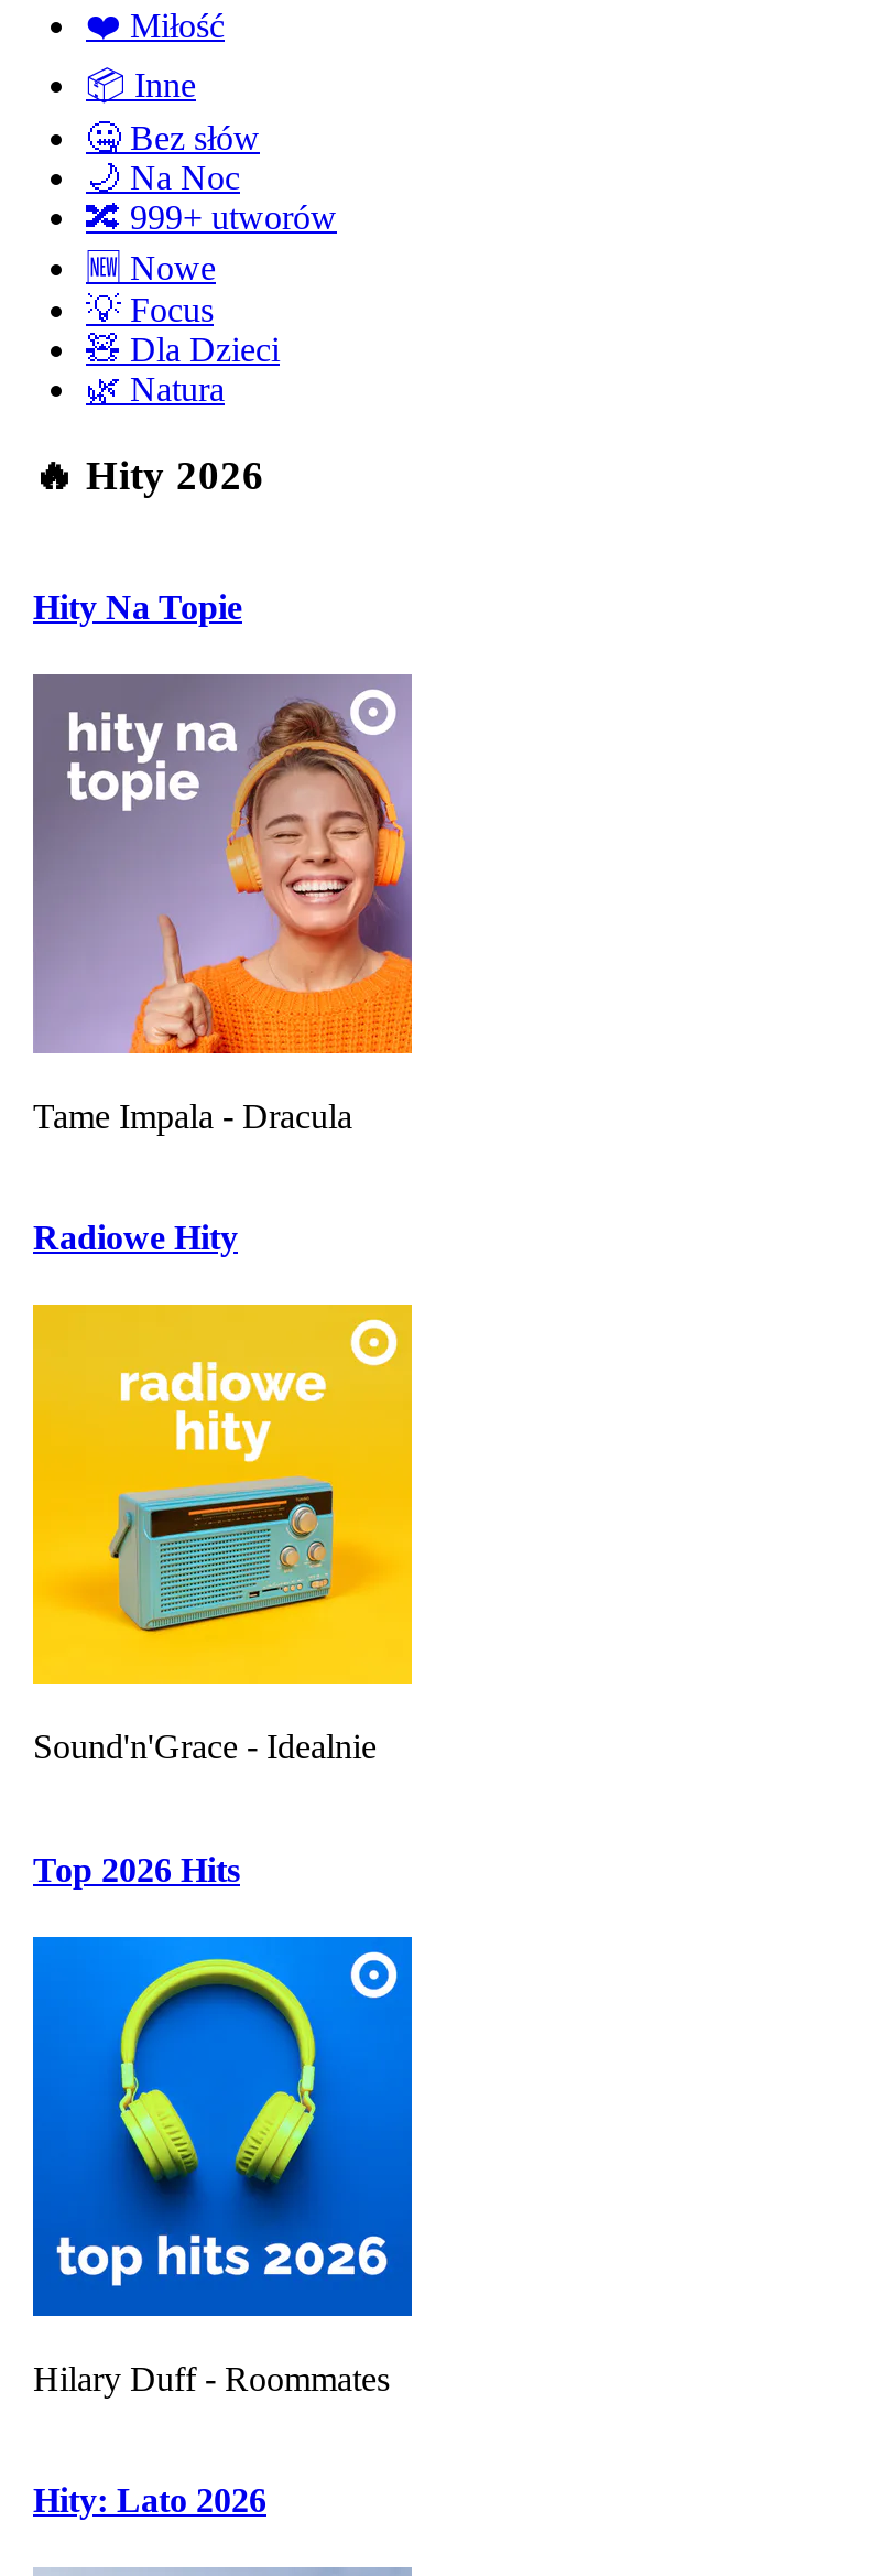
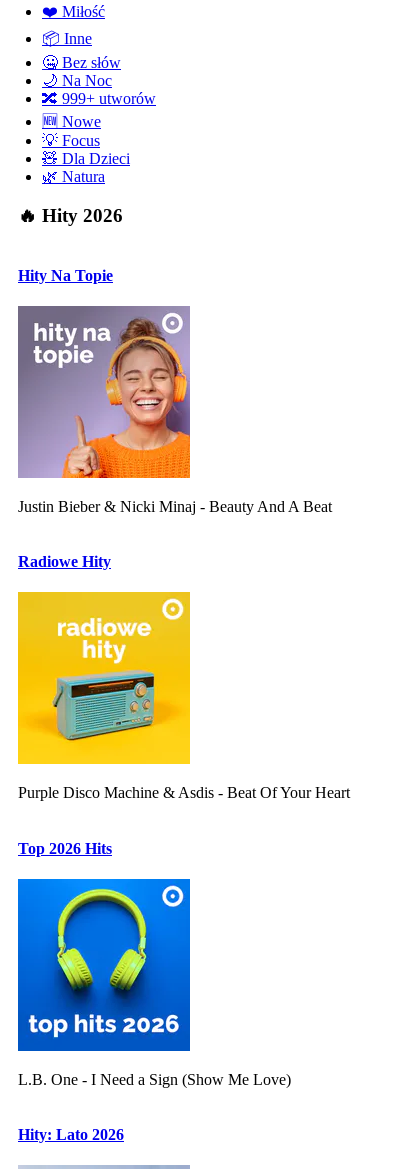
[33,1097,352,1134] Tame Impala - Dracula -> [18,498,332,515] Justin Bieber & Nicki Minaj - Beauty And A Beat
[33,1728,377,1766] Sound'n'Grace - Idealnie -> [18,784,350,801] Purple Disco Machine & Asdis - Beat Of Your Heart
[33,2360,390,2397] Hilary Duff - Roommates -> [18,1071,291,1088] L.B. One - I Need a Sign (Show Me Love)

